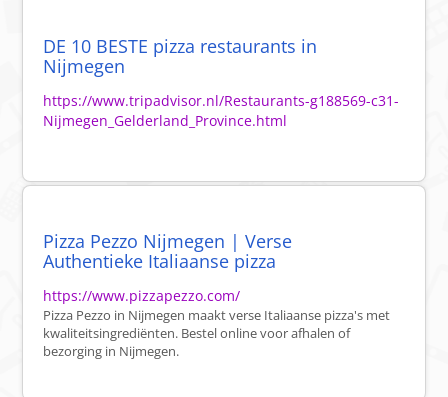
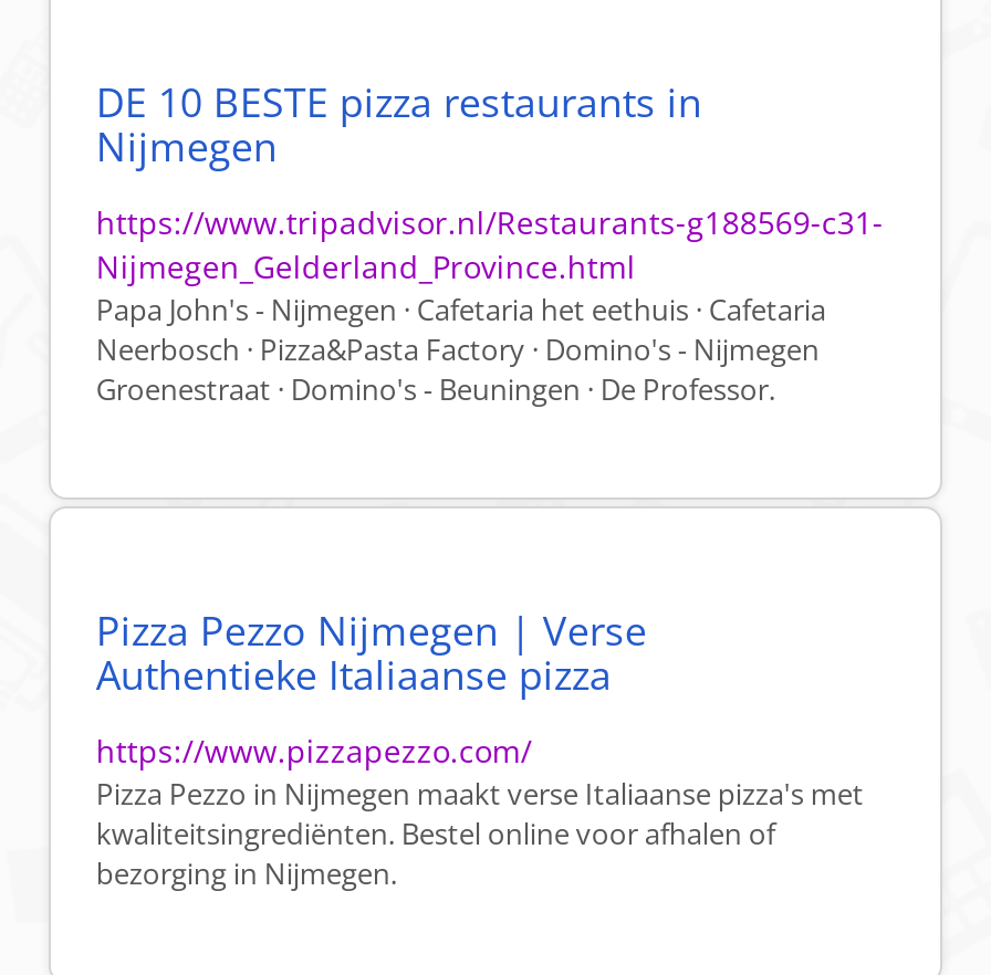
none -> [96,291,826,410] Papa John's - Nijmegen · Cafetaria het eethuis · Cafetaria | Neerbosch · Pizza&Pasta Factory · Domino's - Nijmegen | Groenestraat · Domino's - Beuningen · De Professor.

